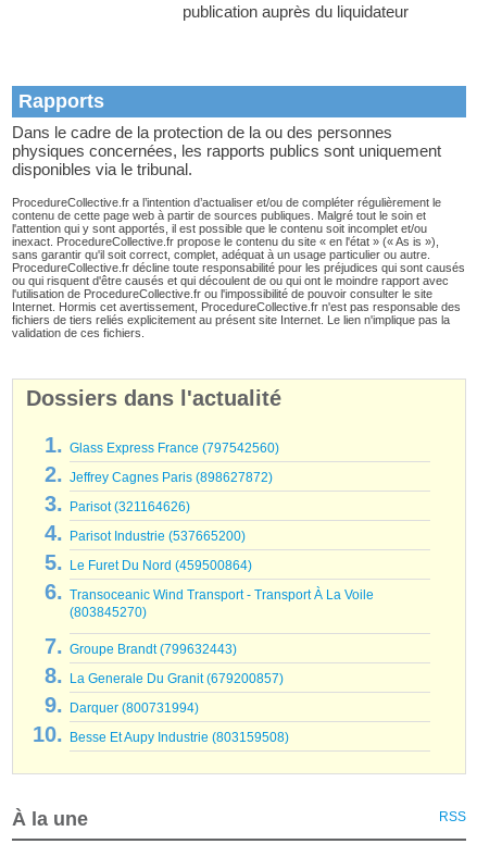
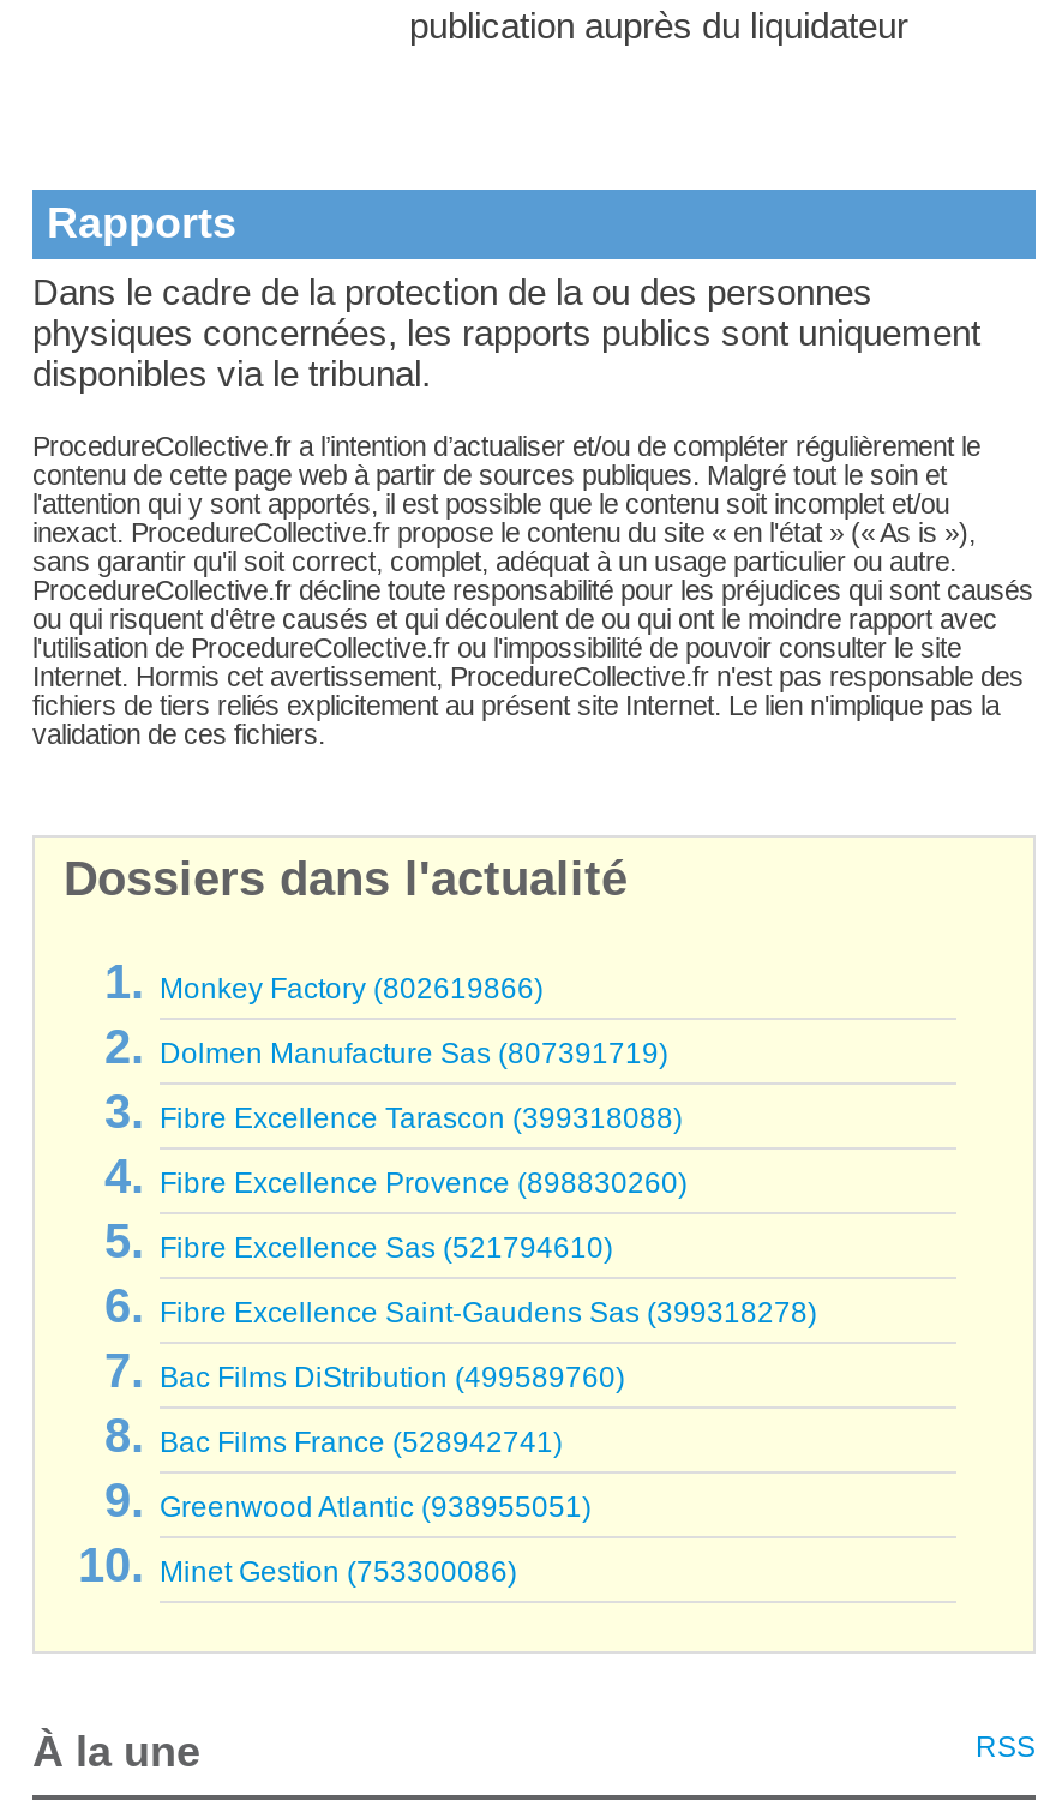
[70,440,279,456] Glass Express France (797542560) -> [160,972,544,1006] Monkey Factory (802619866)
[70,470,273,485] Jeffrey Cagnes Paris (898627872) -> [160,1037,668,1070] Dolmen Manufacture Sas (807391719)
[70,499,190,514] Parisot (321164626) -> [160,1102,683,1135] Fibre Excellence Tarascon (399318088)
[70,529,246,544] Parisot Industrie (537665200) -> [160,1166,688,1200] Fibre Excellence Provence (898830260)
[70,558,252,573] Le Furet Du Nord (459500864) -> [160,1231,613,1265] Fibre Excellence Sas (521794610)
[70,587,374,629] Transoceanic Wind Transport - Transport À La Voile | (803845270) -> [160,1296,817,1330] Fibre Excellence Saint-Gaudens Sas (399318278)
[70,642,237,657] Groupe Brandt (799632443) -> [160,1361,625,1394] Bac Films DiStribution (499589760)
[70,671,284,686] La Generale Du Granit (679200857) -> [160,1426,563,1459] Bac Films France (528942741)
[70,700,199,716] Darquer (800731994) -> [160,1490,592,1524] Greenwood Atlantic (938955051)
[70,730,289,745] Besse Et Aupy Industrie (803159508) -> [160,1555,517,1589] Minet Gestion (753300086)

